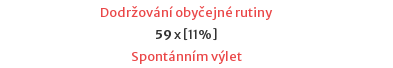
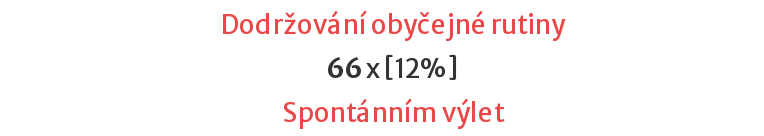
[154,26,217,43] 59x [11%] -> [326,51,460,85] 66x [12%]

